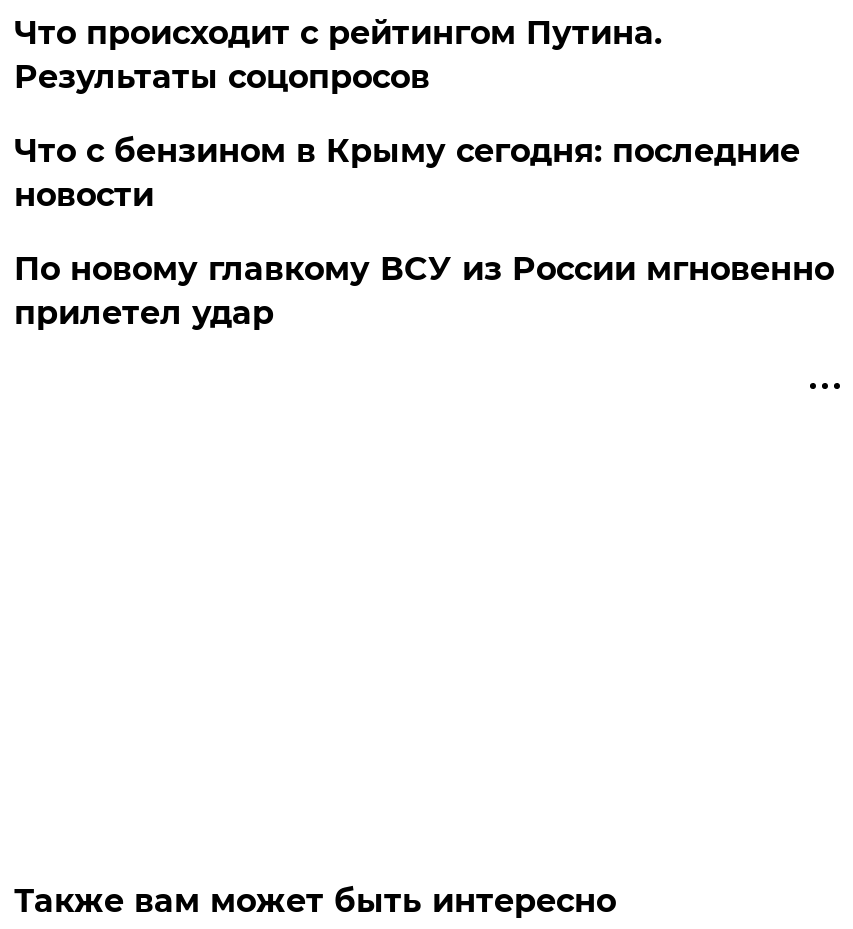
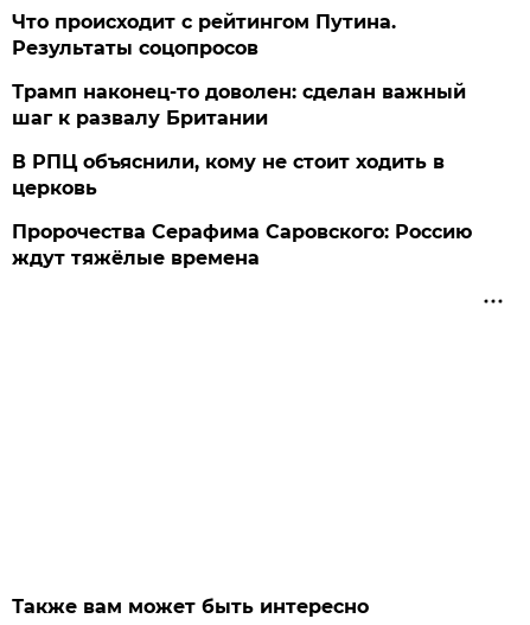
[14,132,834,332] Что с бензином в Крыму сегодня: последние | новости | По новому главкому ВСУ из России мгновенно | прилетел удар -> [12,81,472,269] Трамп наконец-то доволен: сделан важный | шаг к развалу Британии | В РПЦ объяснили, кому не стоит ходить в | церковь | Пророчества Серафима Саровского: Россию | ждут тяжёлые времена

